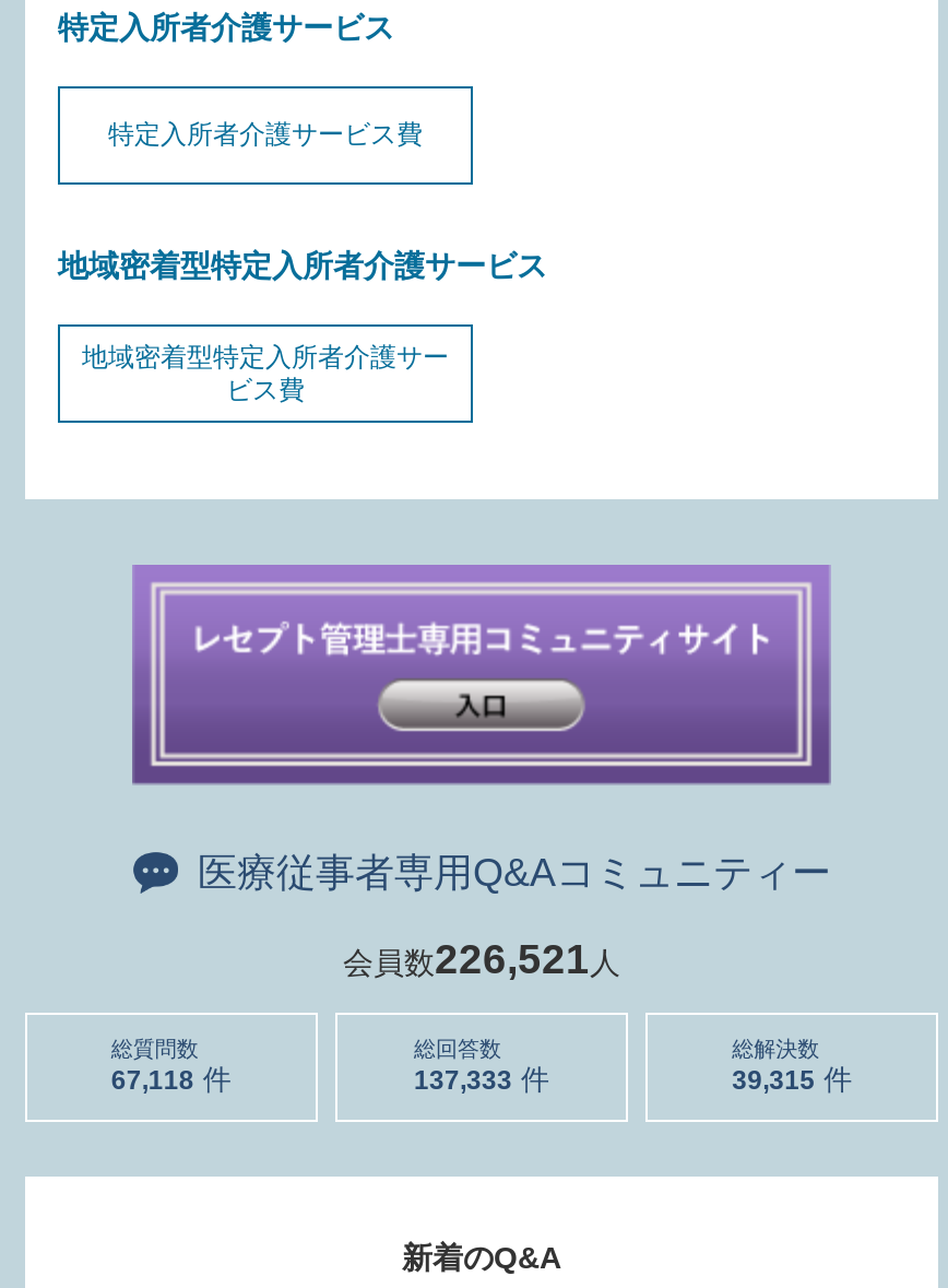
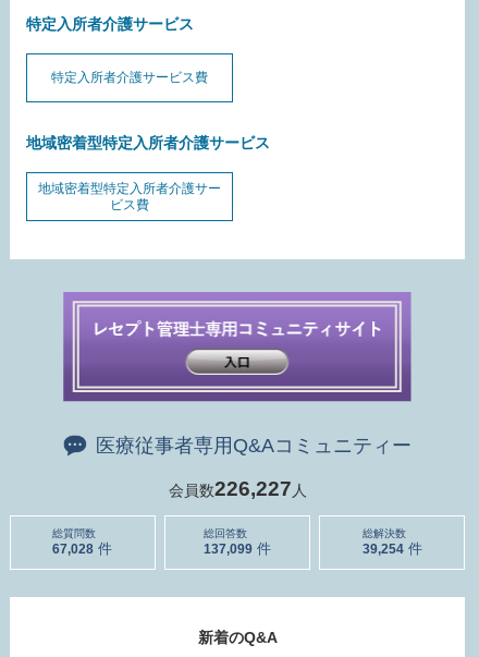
[343,936,620,982] 会員数226,521人 -> [168,477,306,500] 会員数226,227人
[111,1066,194,1097] 67,118 -> [53,542,94,557] 67,028
[414,1066,512,1097] 137,333 -> [204,542,253,557] 137,099
[732,1066,815,1097] 39,315 -> [362,542,403,557] 39,254

